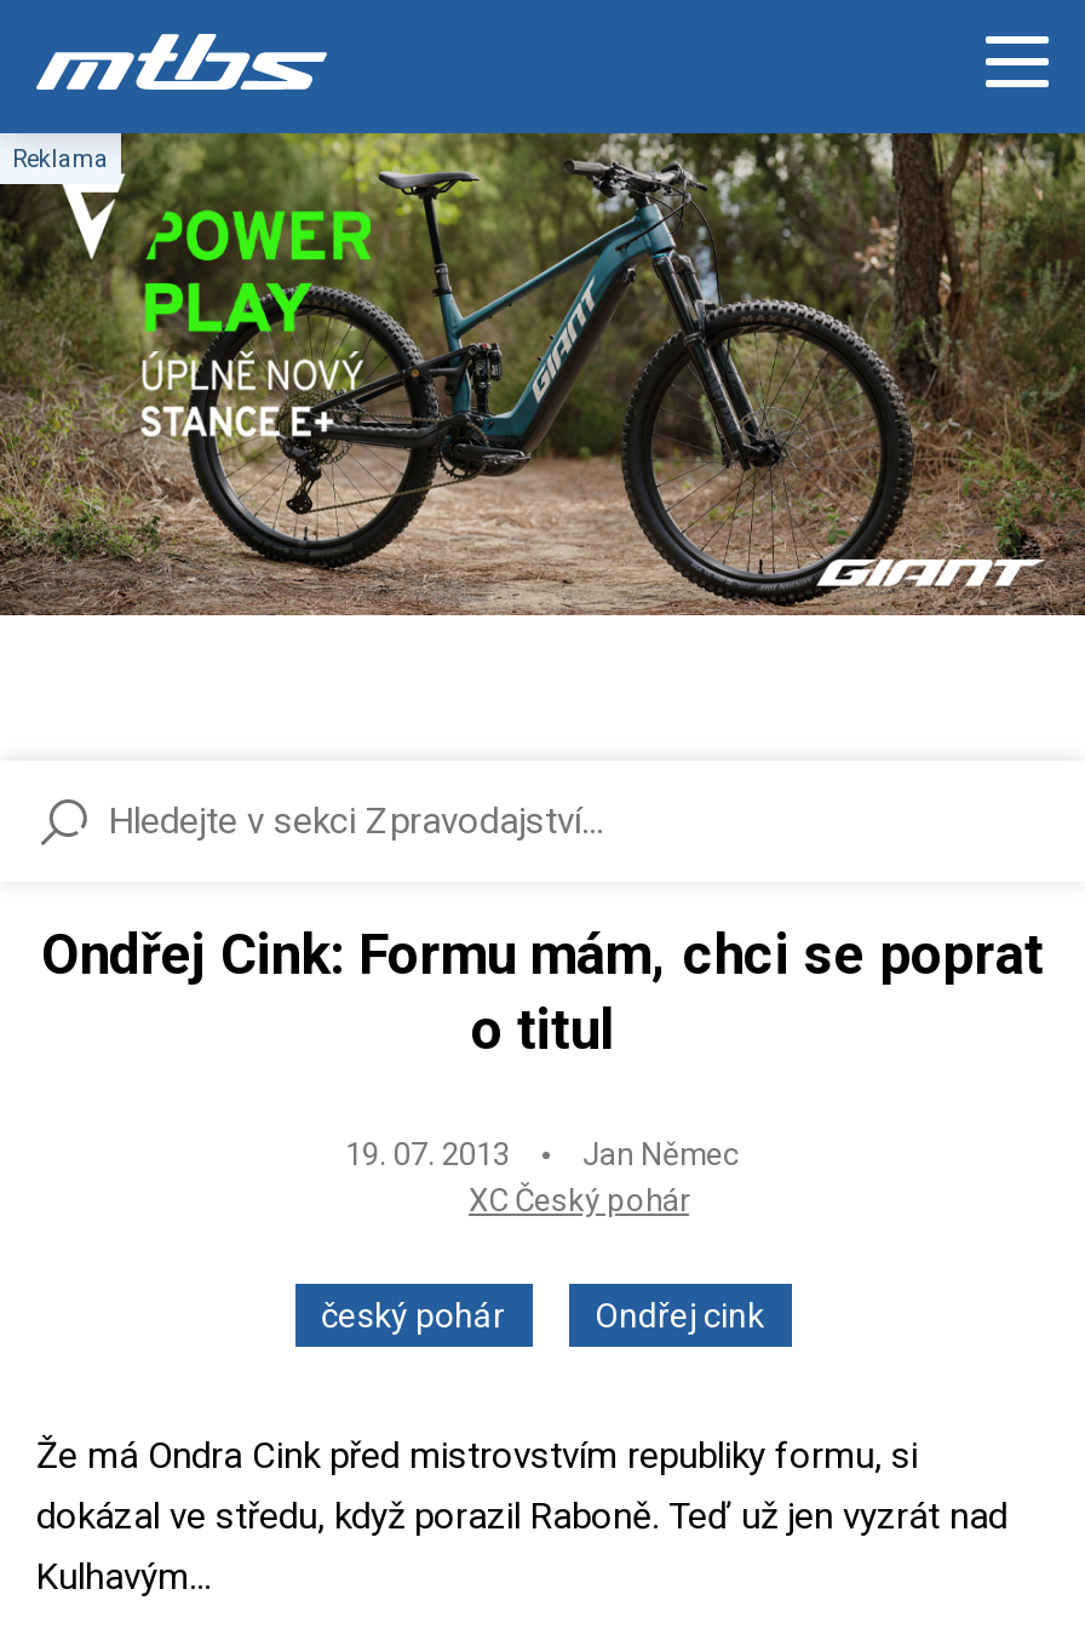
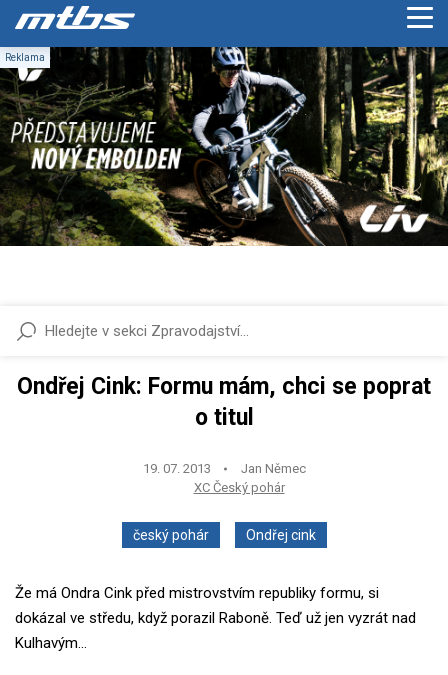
[7,131,1078,618] [image] -> [3,46,445,247] [image]

